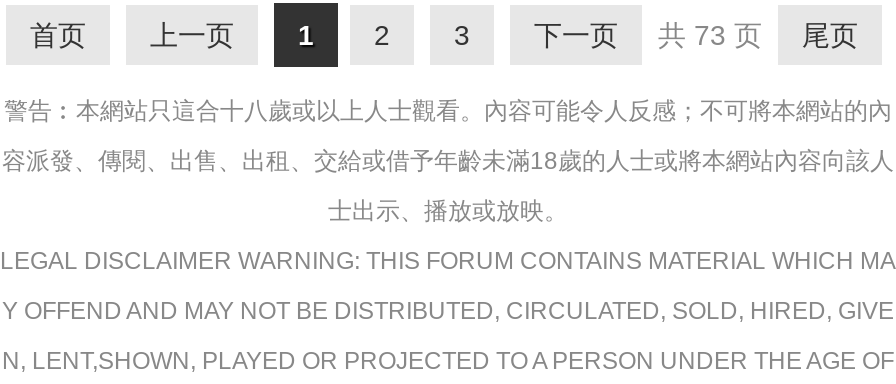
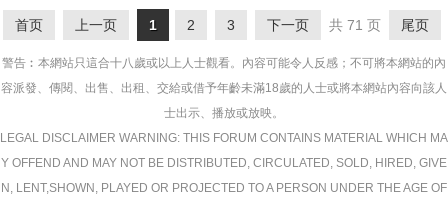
[30,19,858,51] 首页 上一页 1 2 3 下一页 共 73 页 尾页 -> [15,17,429,33] 首页 上一页 1 2 3 下一页 共 71 页 尾页

